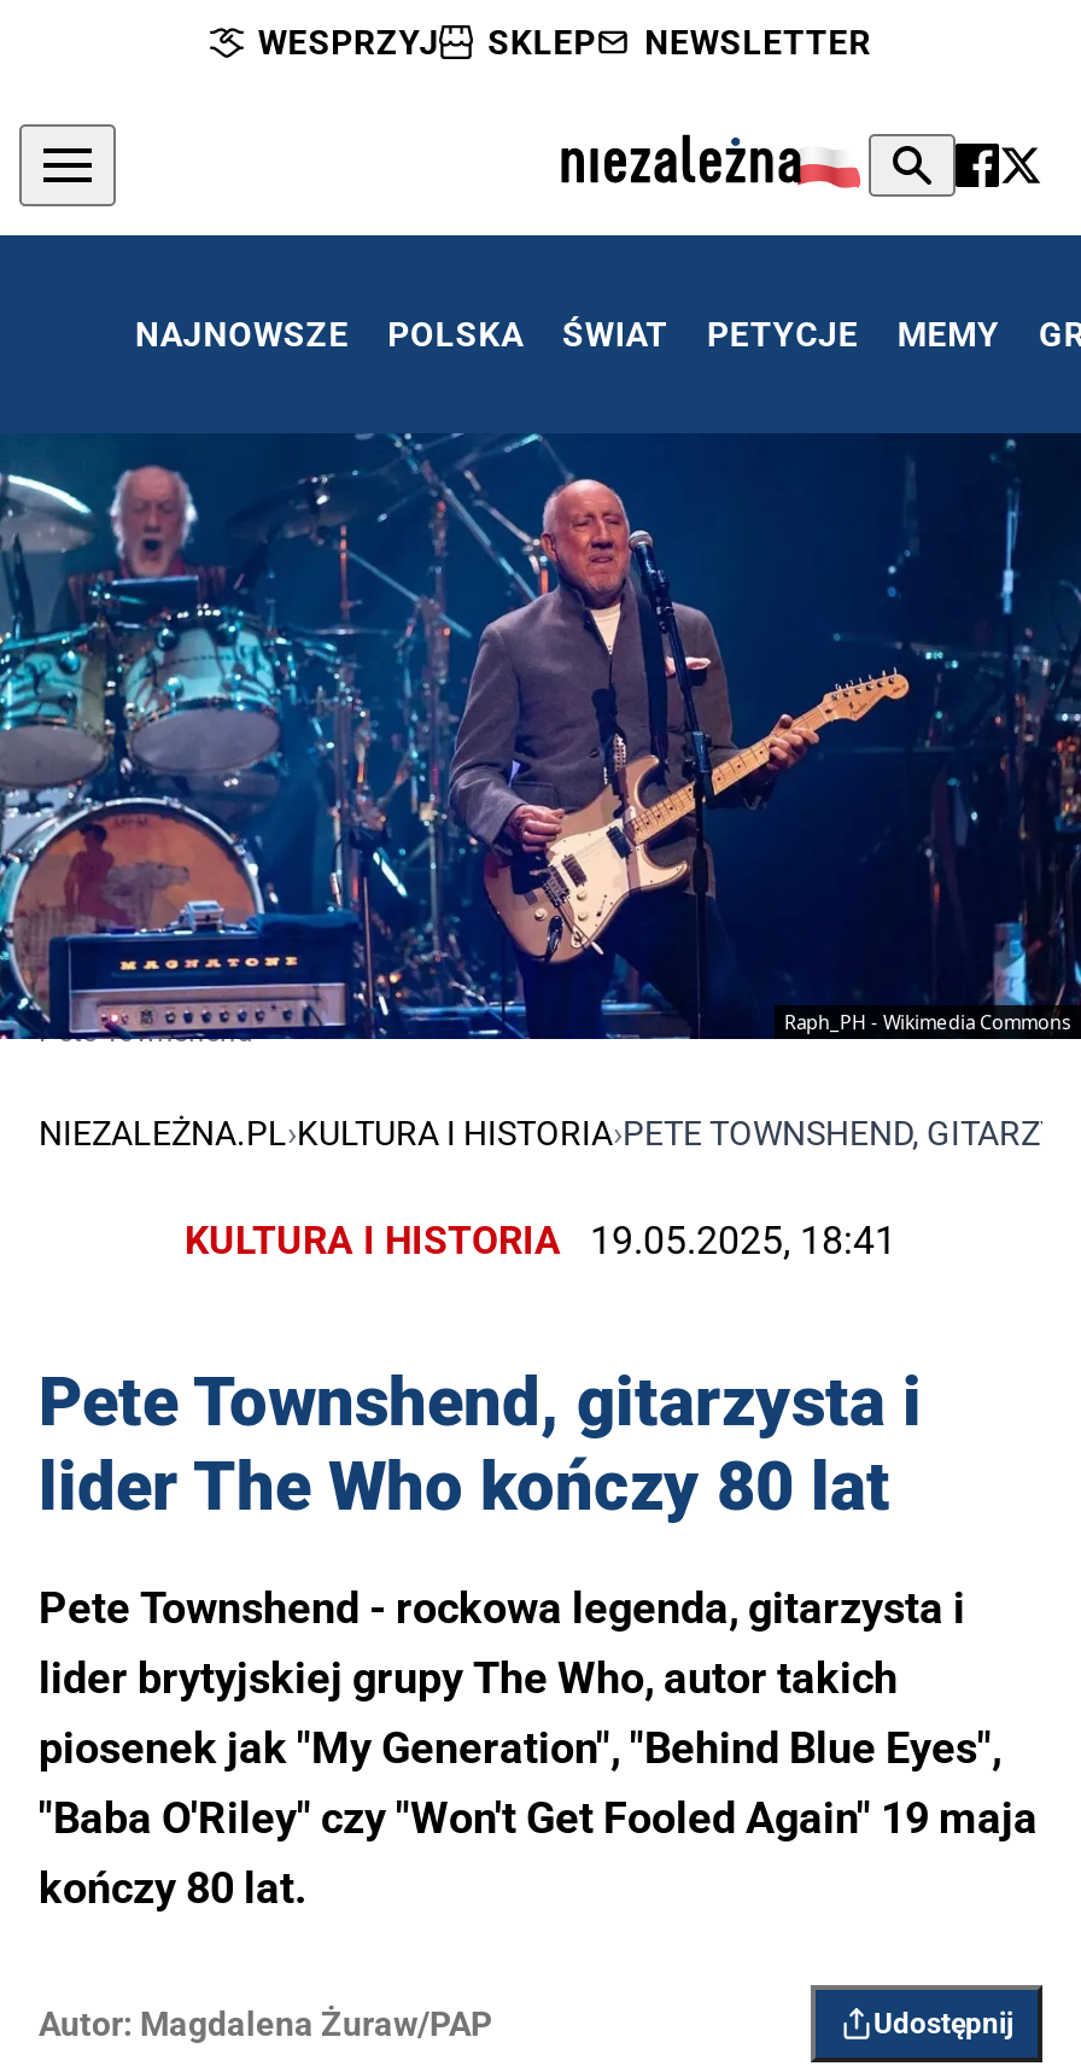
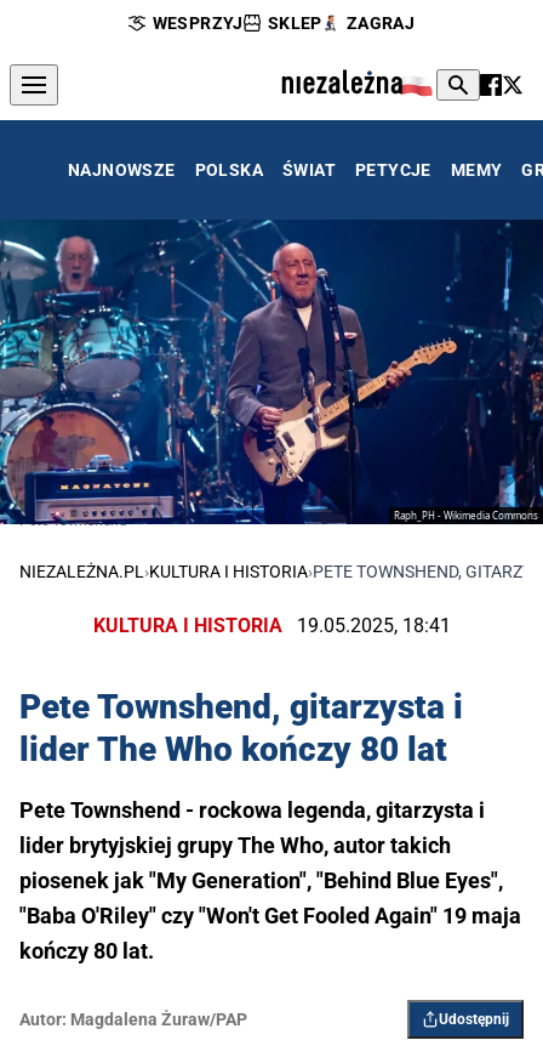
[644,23,871,62] NEWSLETTER -> [347,13,415,33] ZAGRAJ

